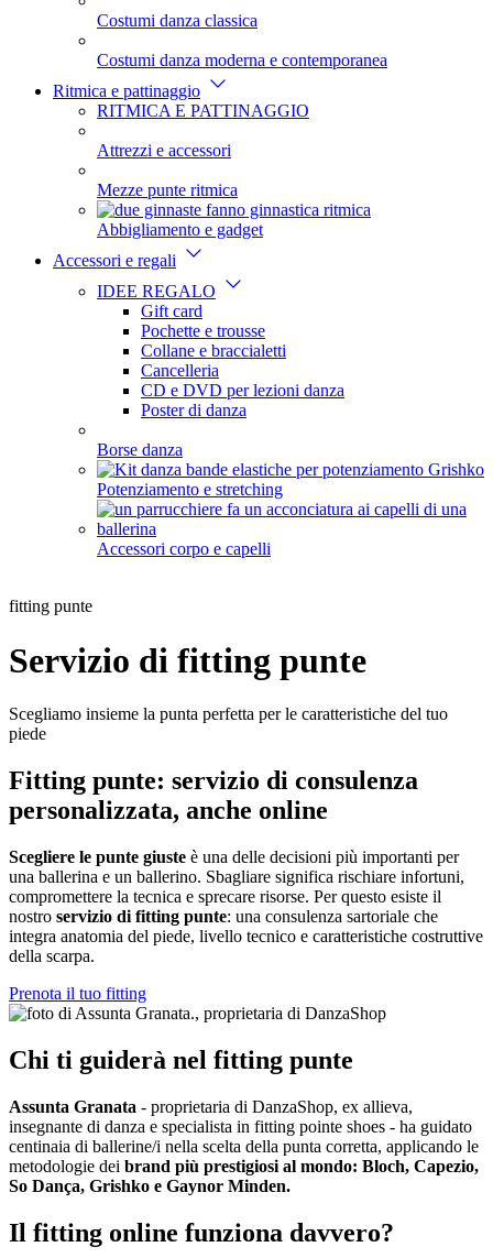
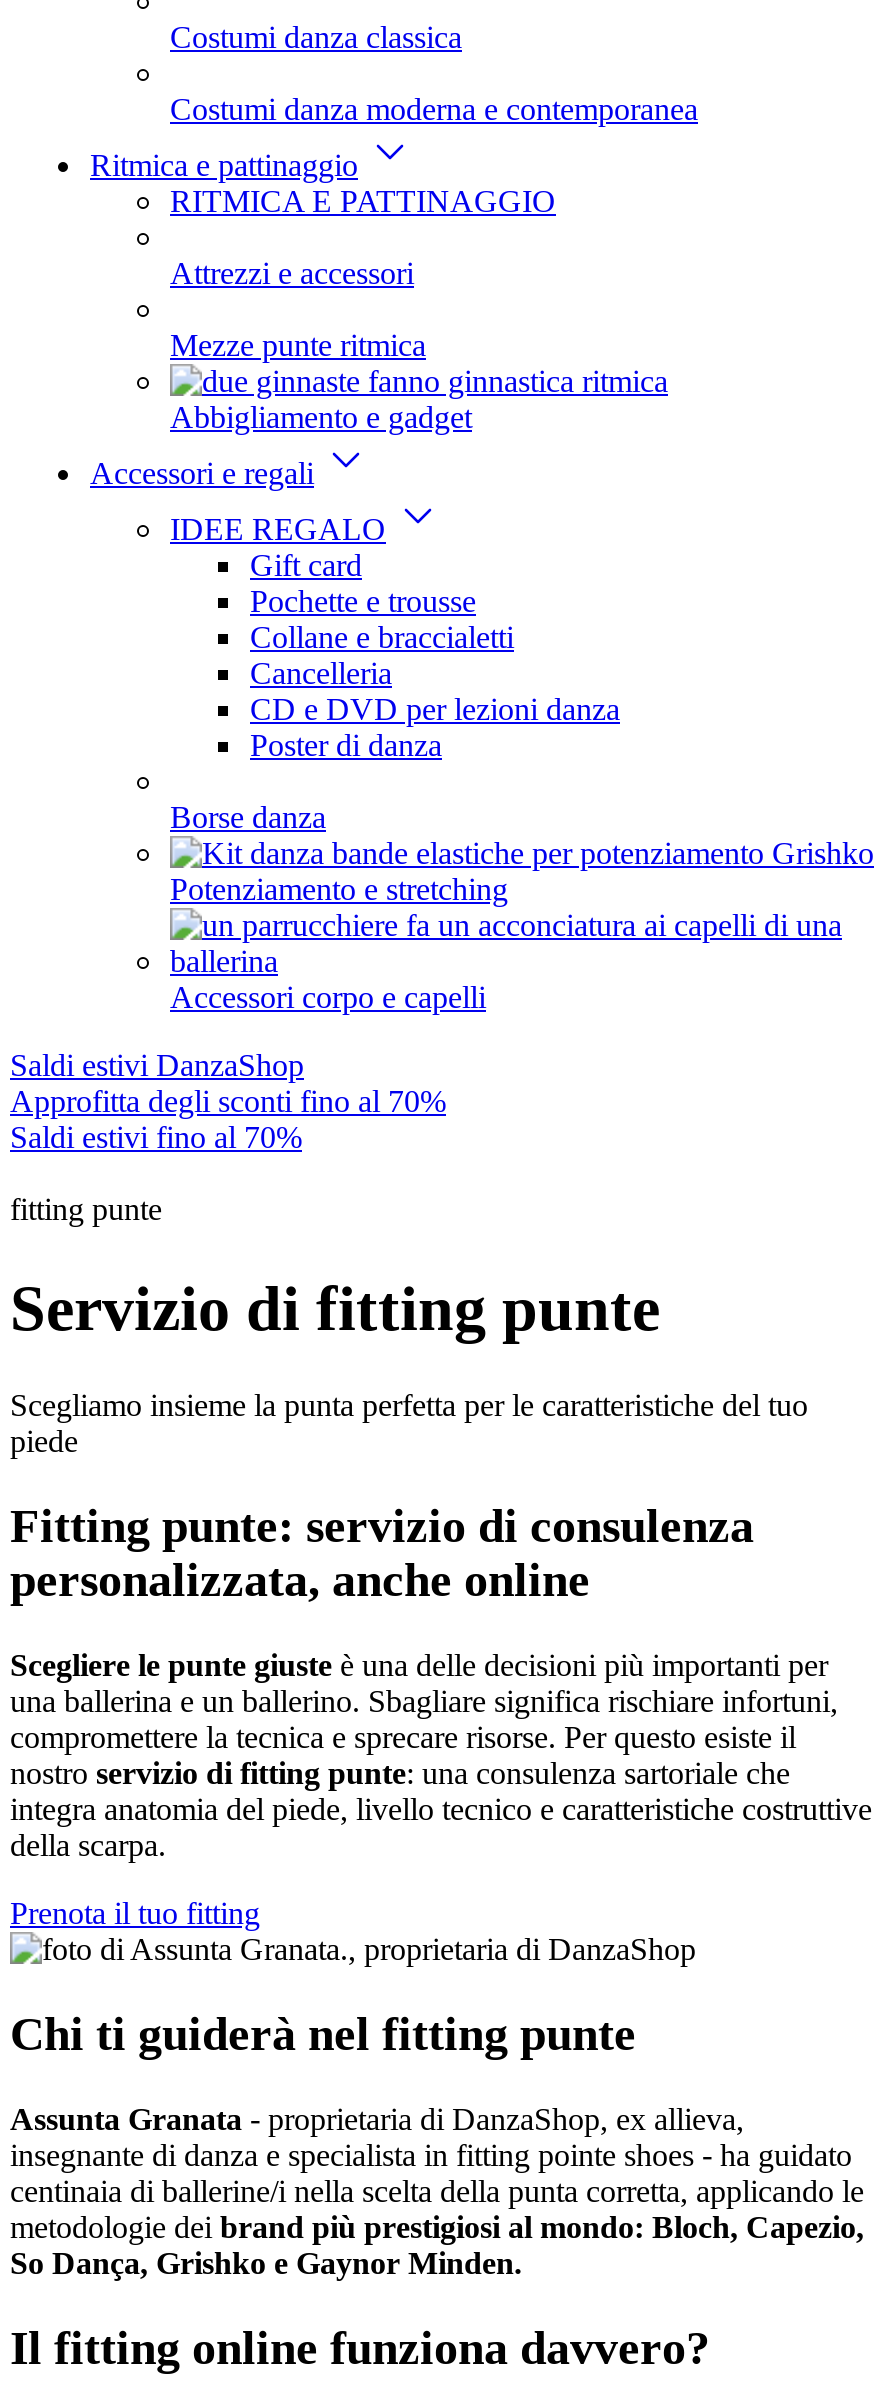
none -> [10,1048,446,1154] Saldi estivi DanzaShop | Approfitta degli sconti fino al 70% | Saldi estivi fino al 70%

